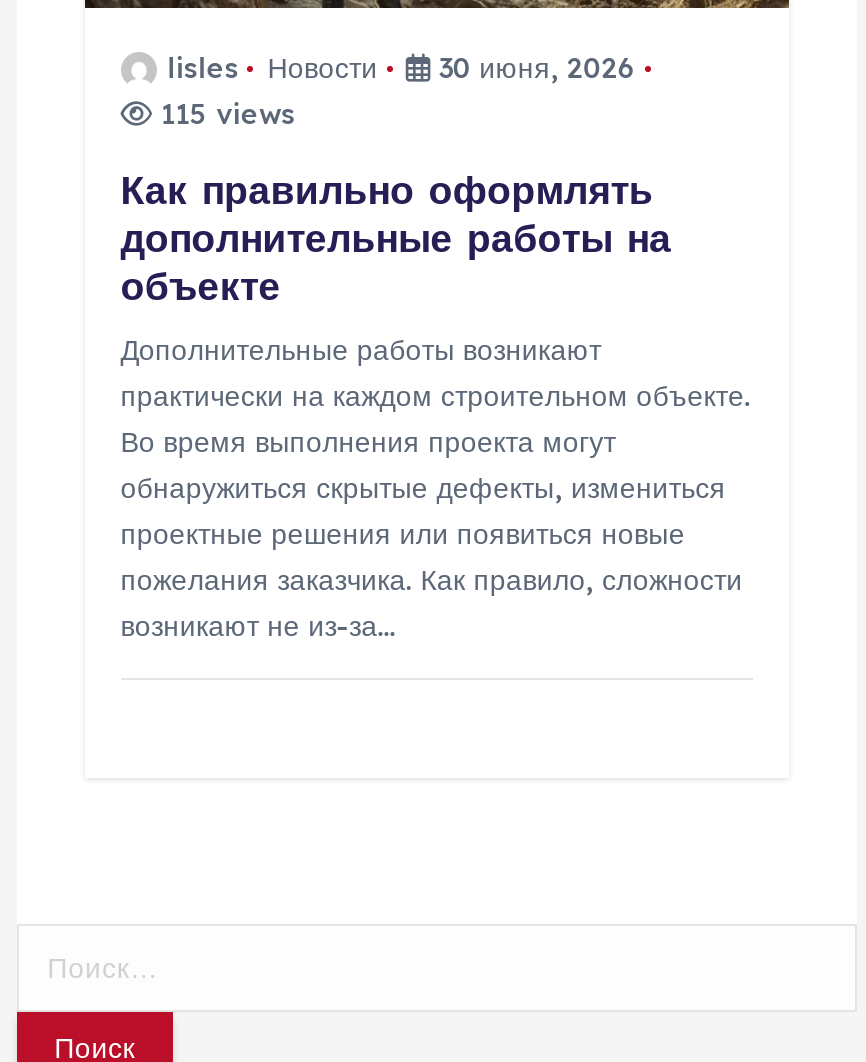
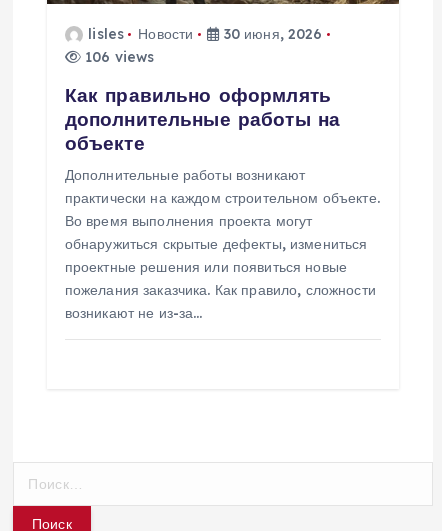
[153,96,296,132] 115 views -> [81,48,154,66] 106 views

